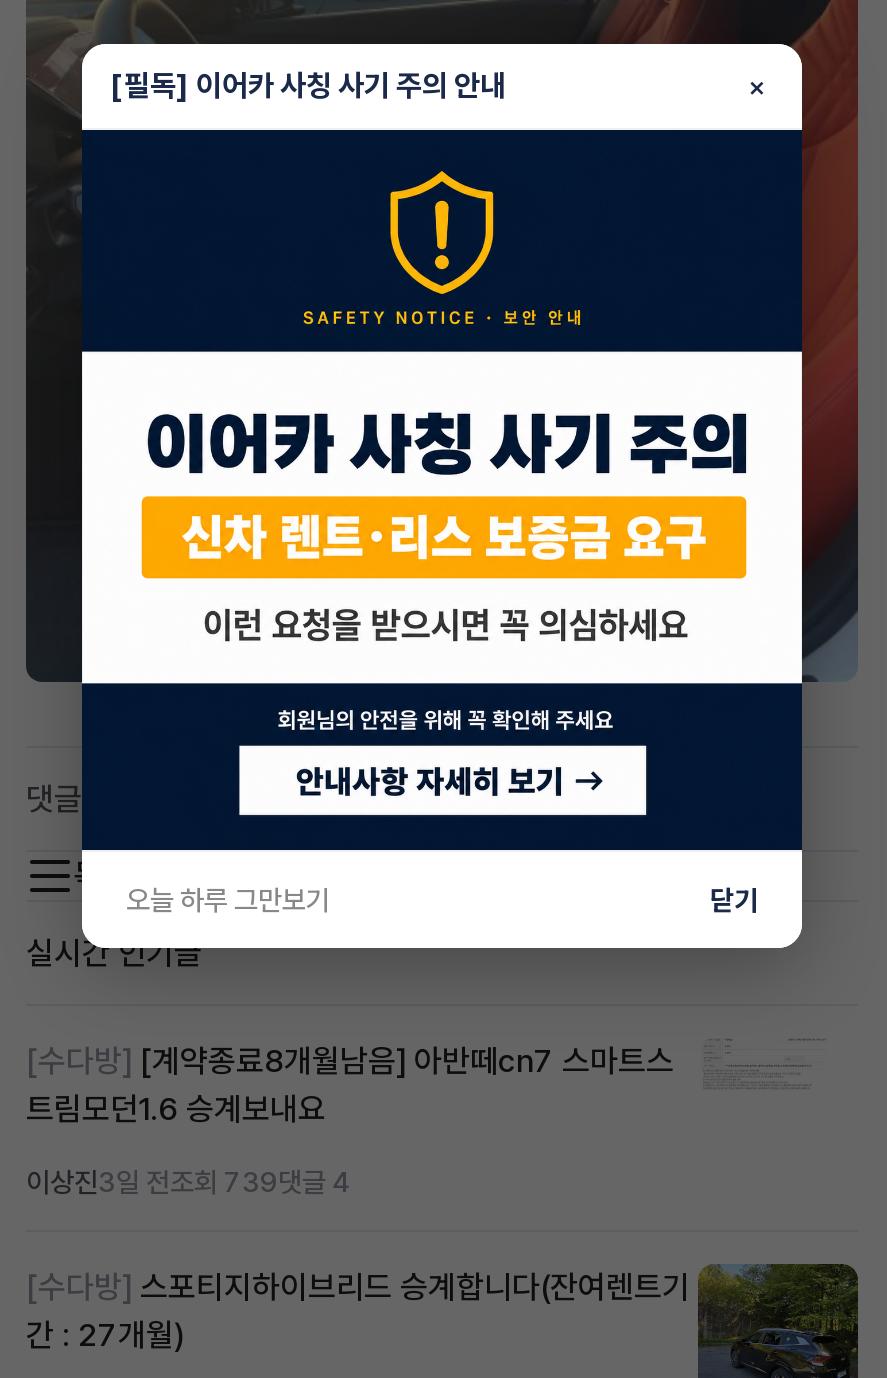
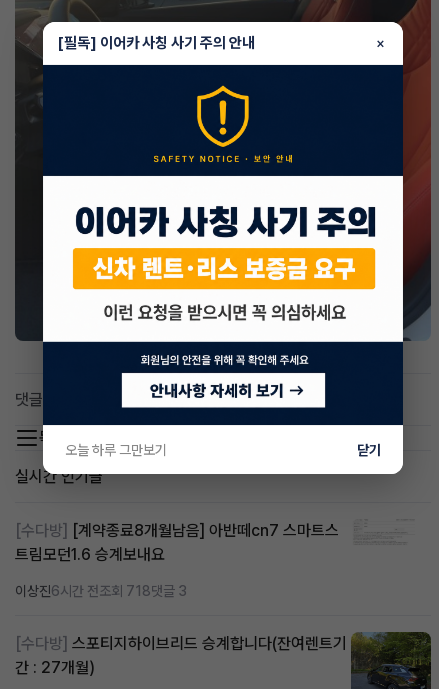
[26,1165,350,1197] 이상진3일 전조회 739댓글 4 -> [15,583,187,599] 이상진6시간 전조회 718댓글 3

